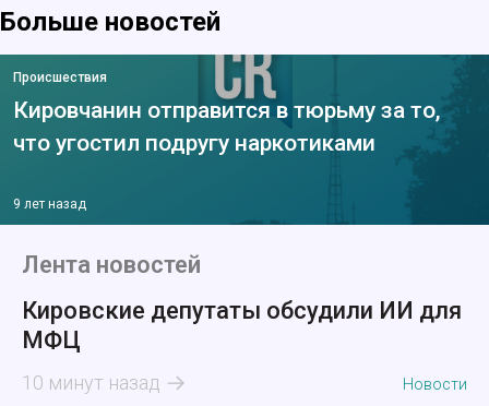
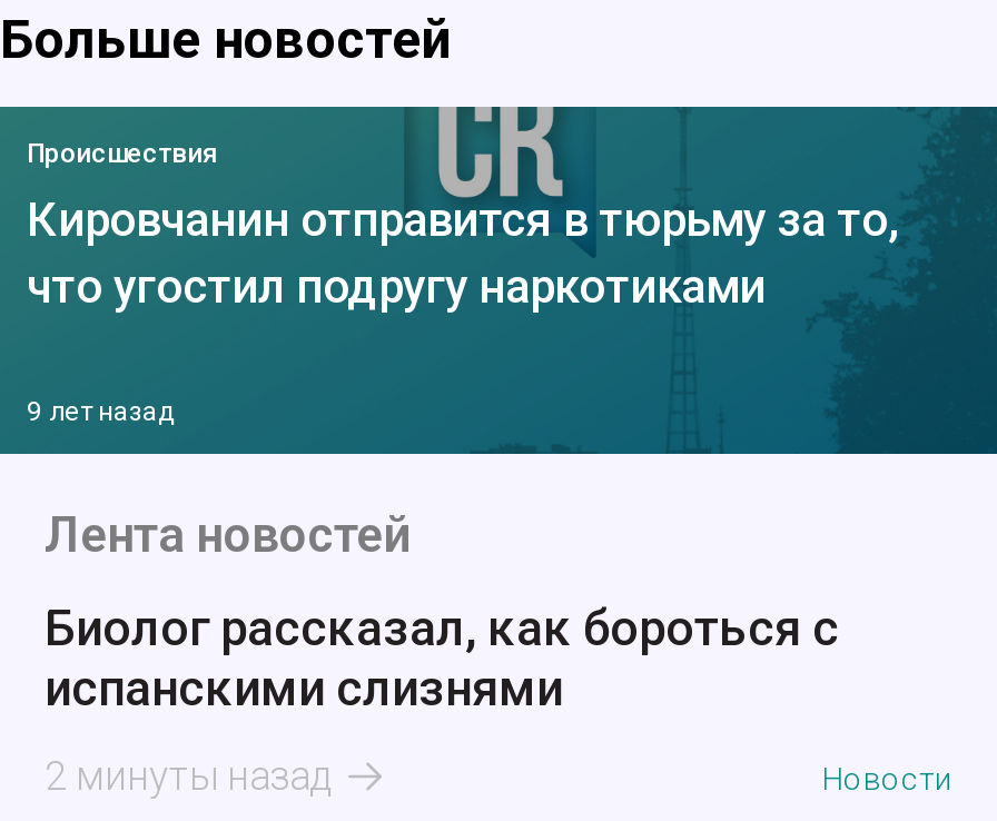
[22,297,462,354] Кировские депутаты обсудили ИИ для | МФЦ -> [45,602,839,717] Биолог рассказал, как бороться с | испанскими слизнями
[22,372,160,394] 10 минут назад -> [45,753,334,800] 2 минуты назад

